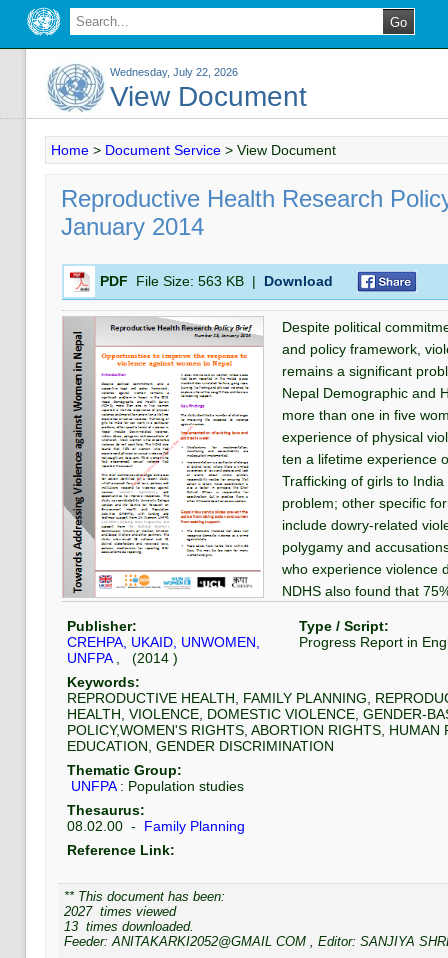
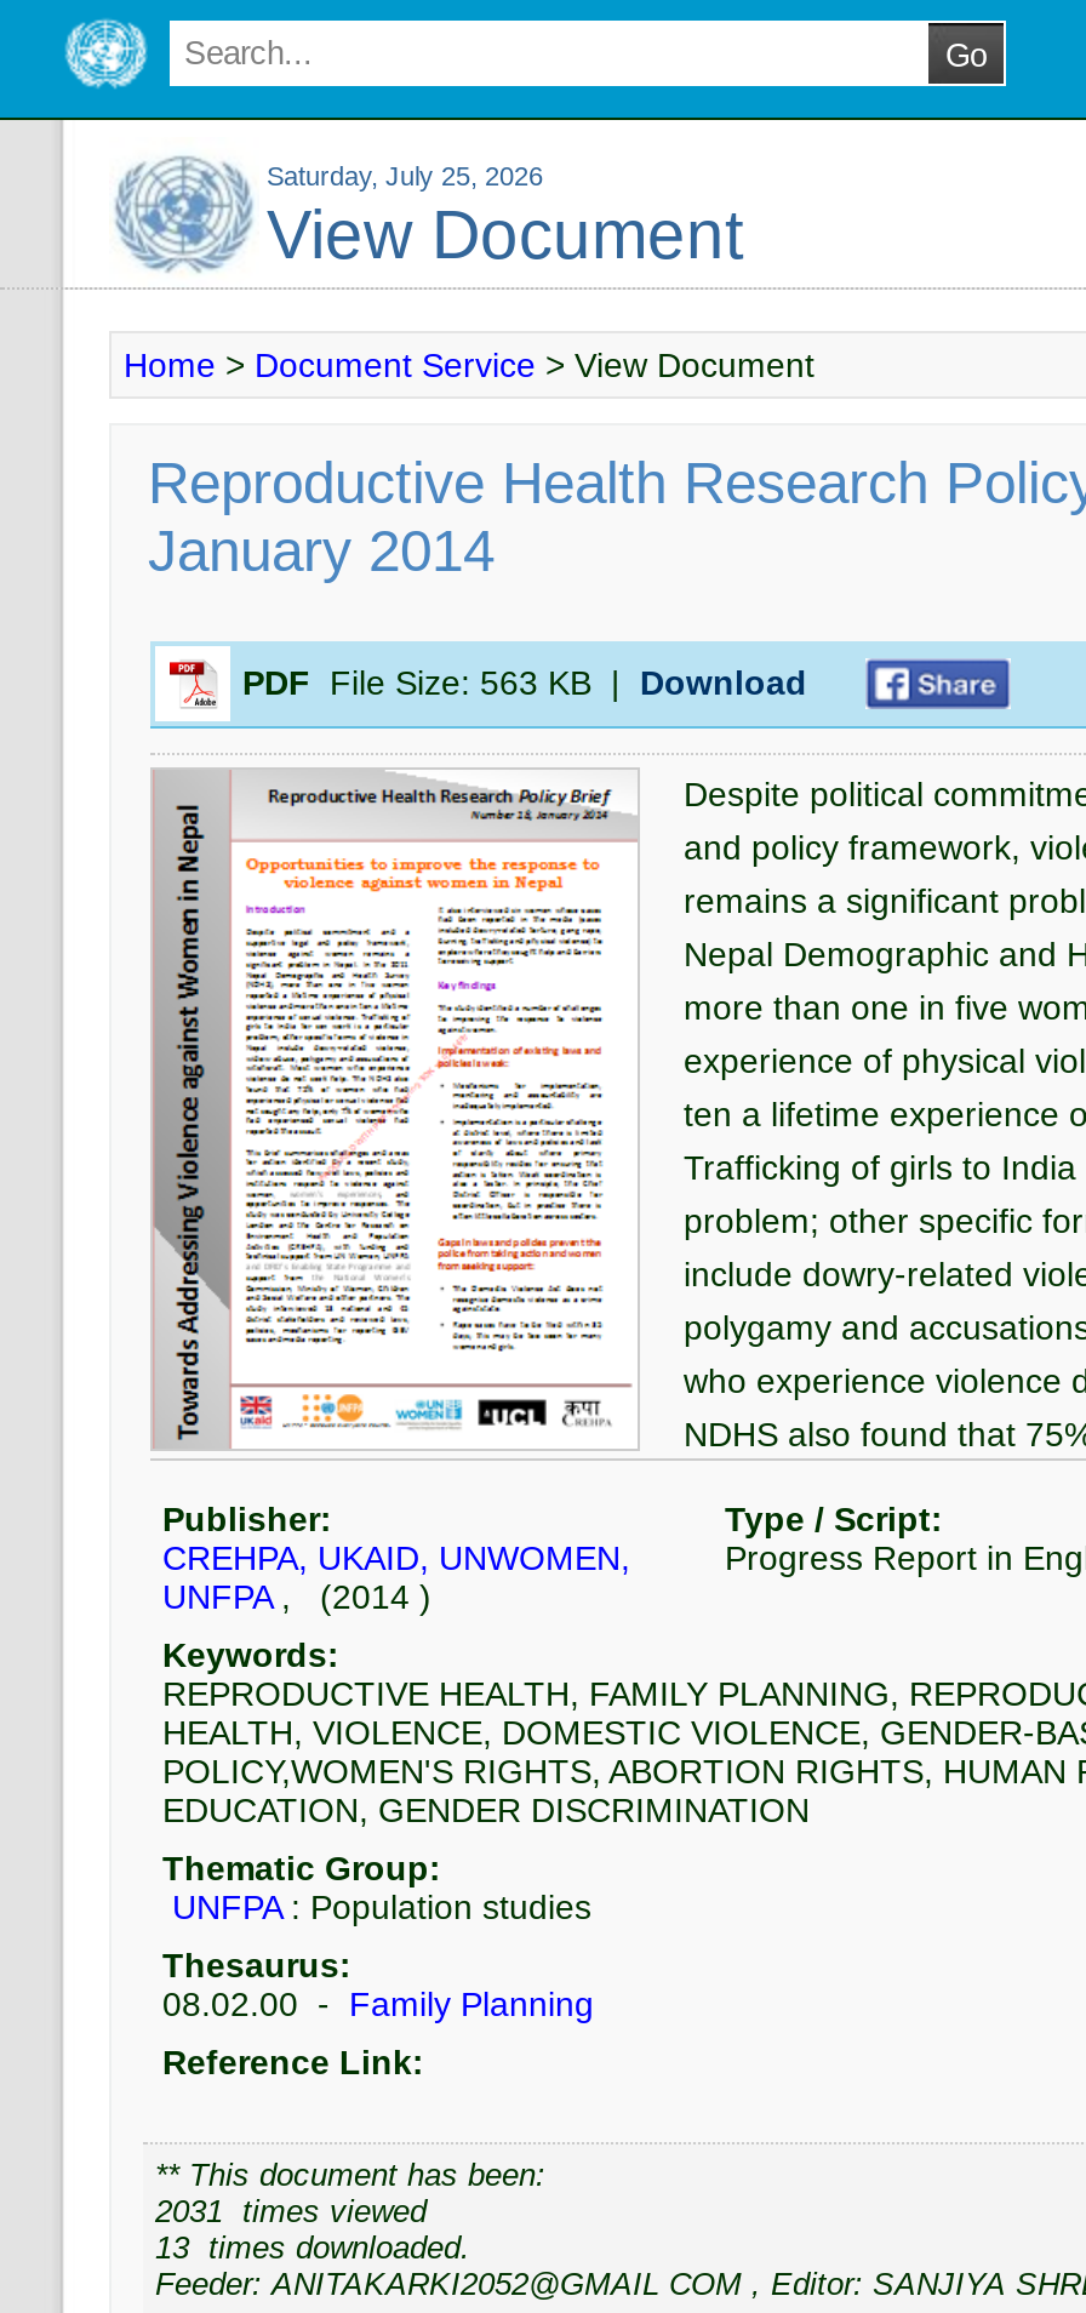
[110,66,238,78] Wednesday, July 22, 2026 -> [267,161,543,190] Saturday, July 25, 2026
[64,904,176,919] 2027 times viewed -> [155,2193,427,2229] 2031 times viewed

